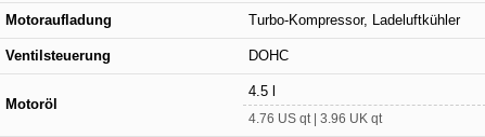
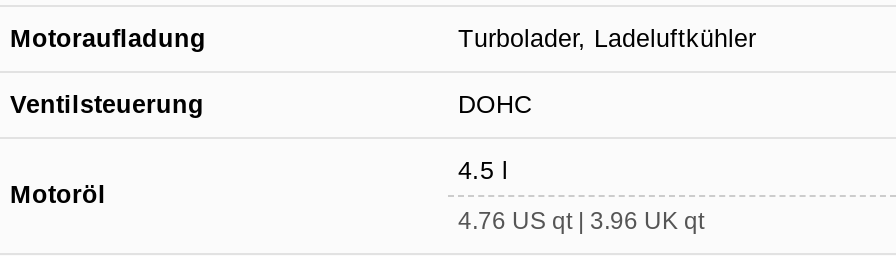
[248,13,460,28] Turbo-Kompressor, Ladeluftkühler -> [458,25,756,53] Turbolader, Ladeluftkühler

